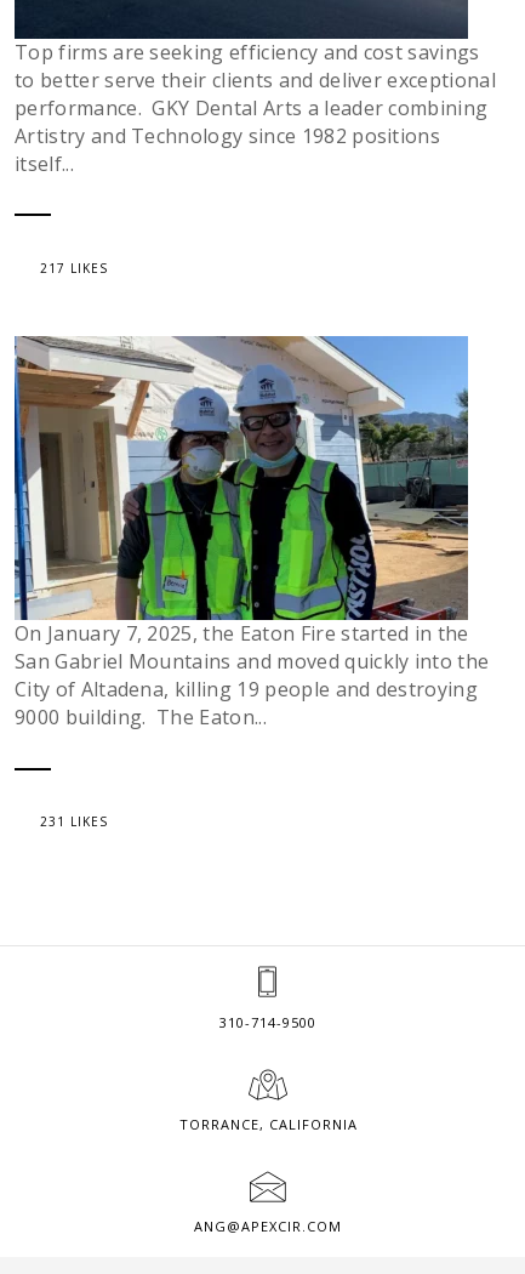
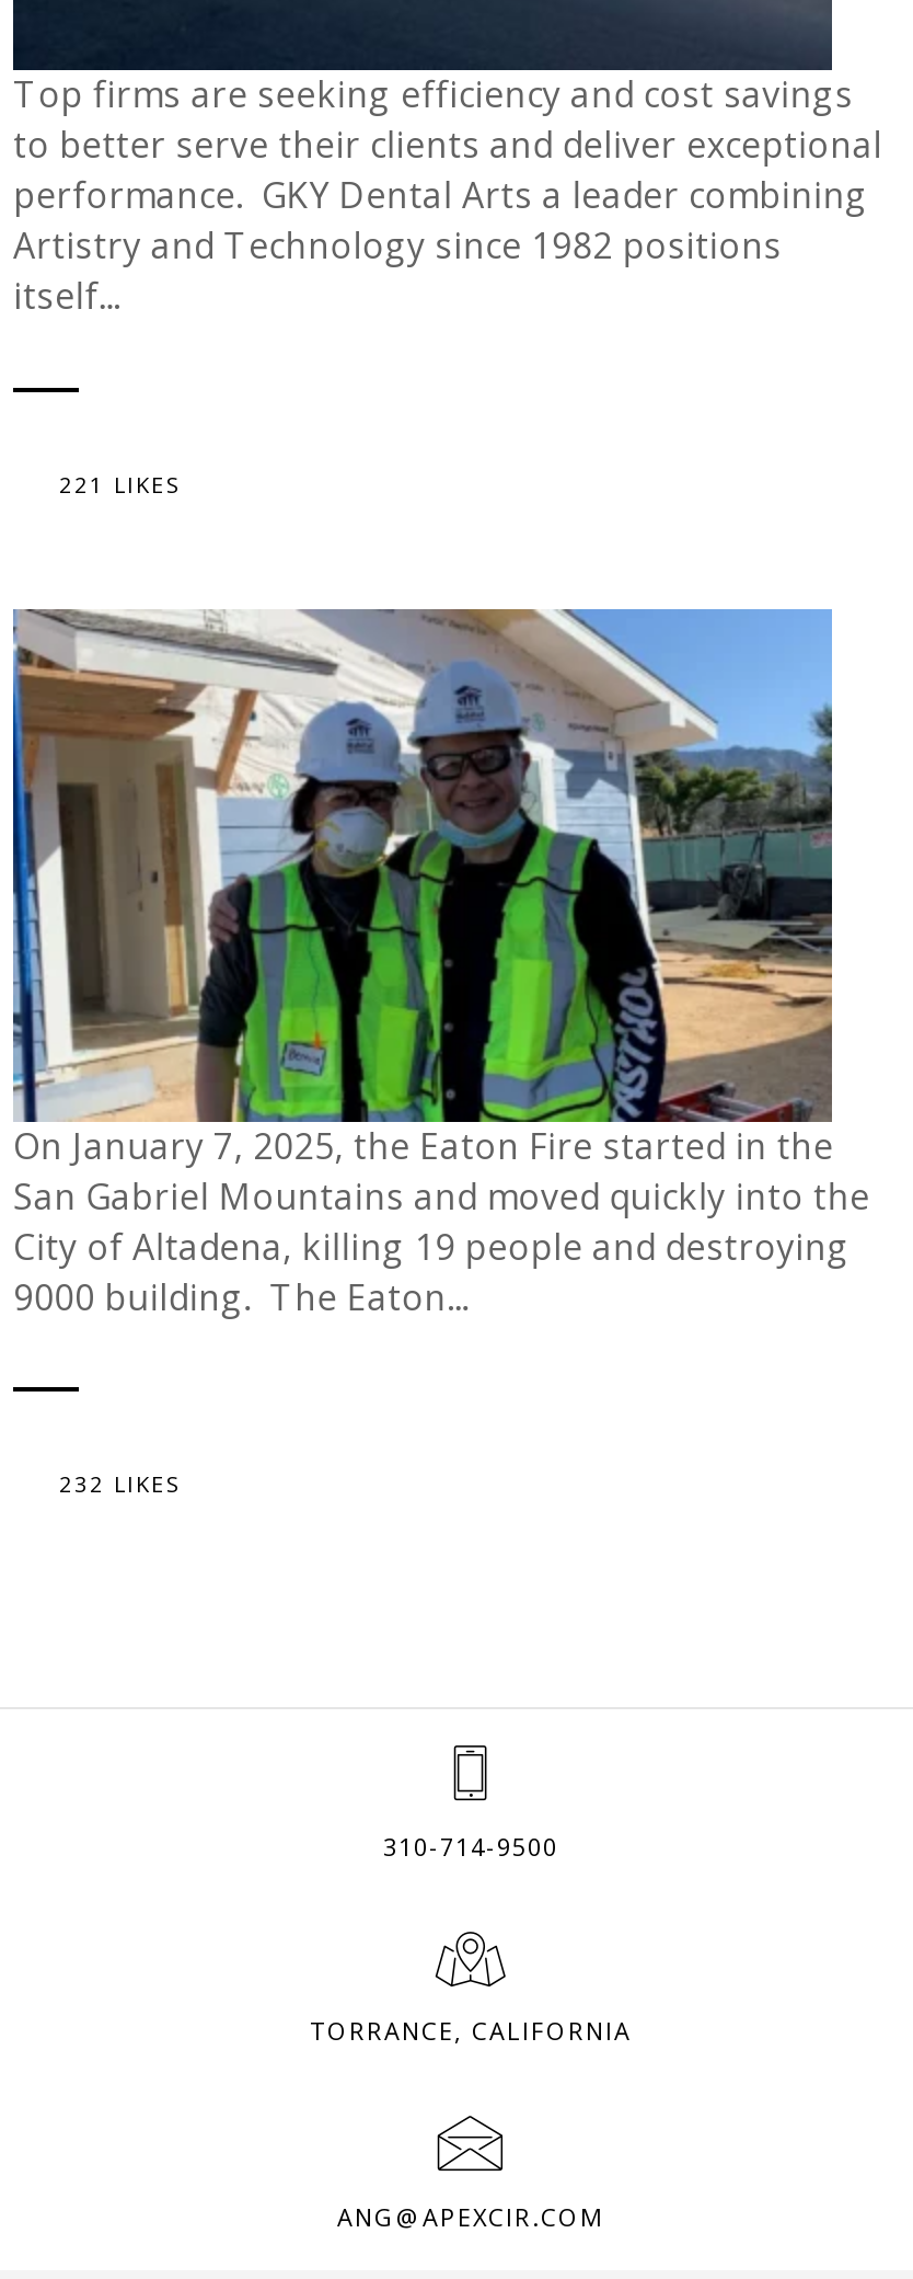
[40,259,108,276] 217 LIKES -> [59,468,182,499] 221 LIKES
[40,813,108,830] 231 LIKES -> [59,1468,182,1499] 232 LIKES

